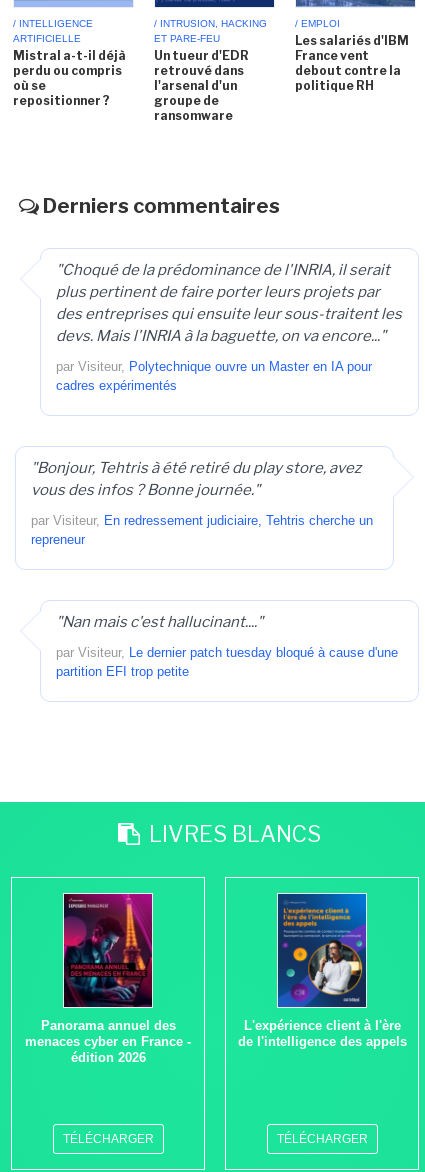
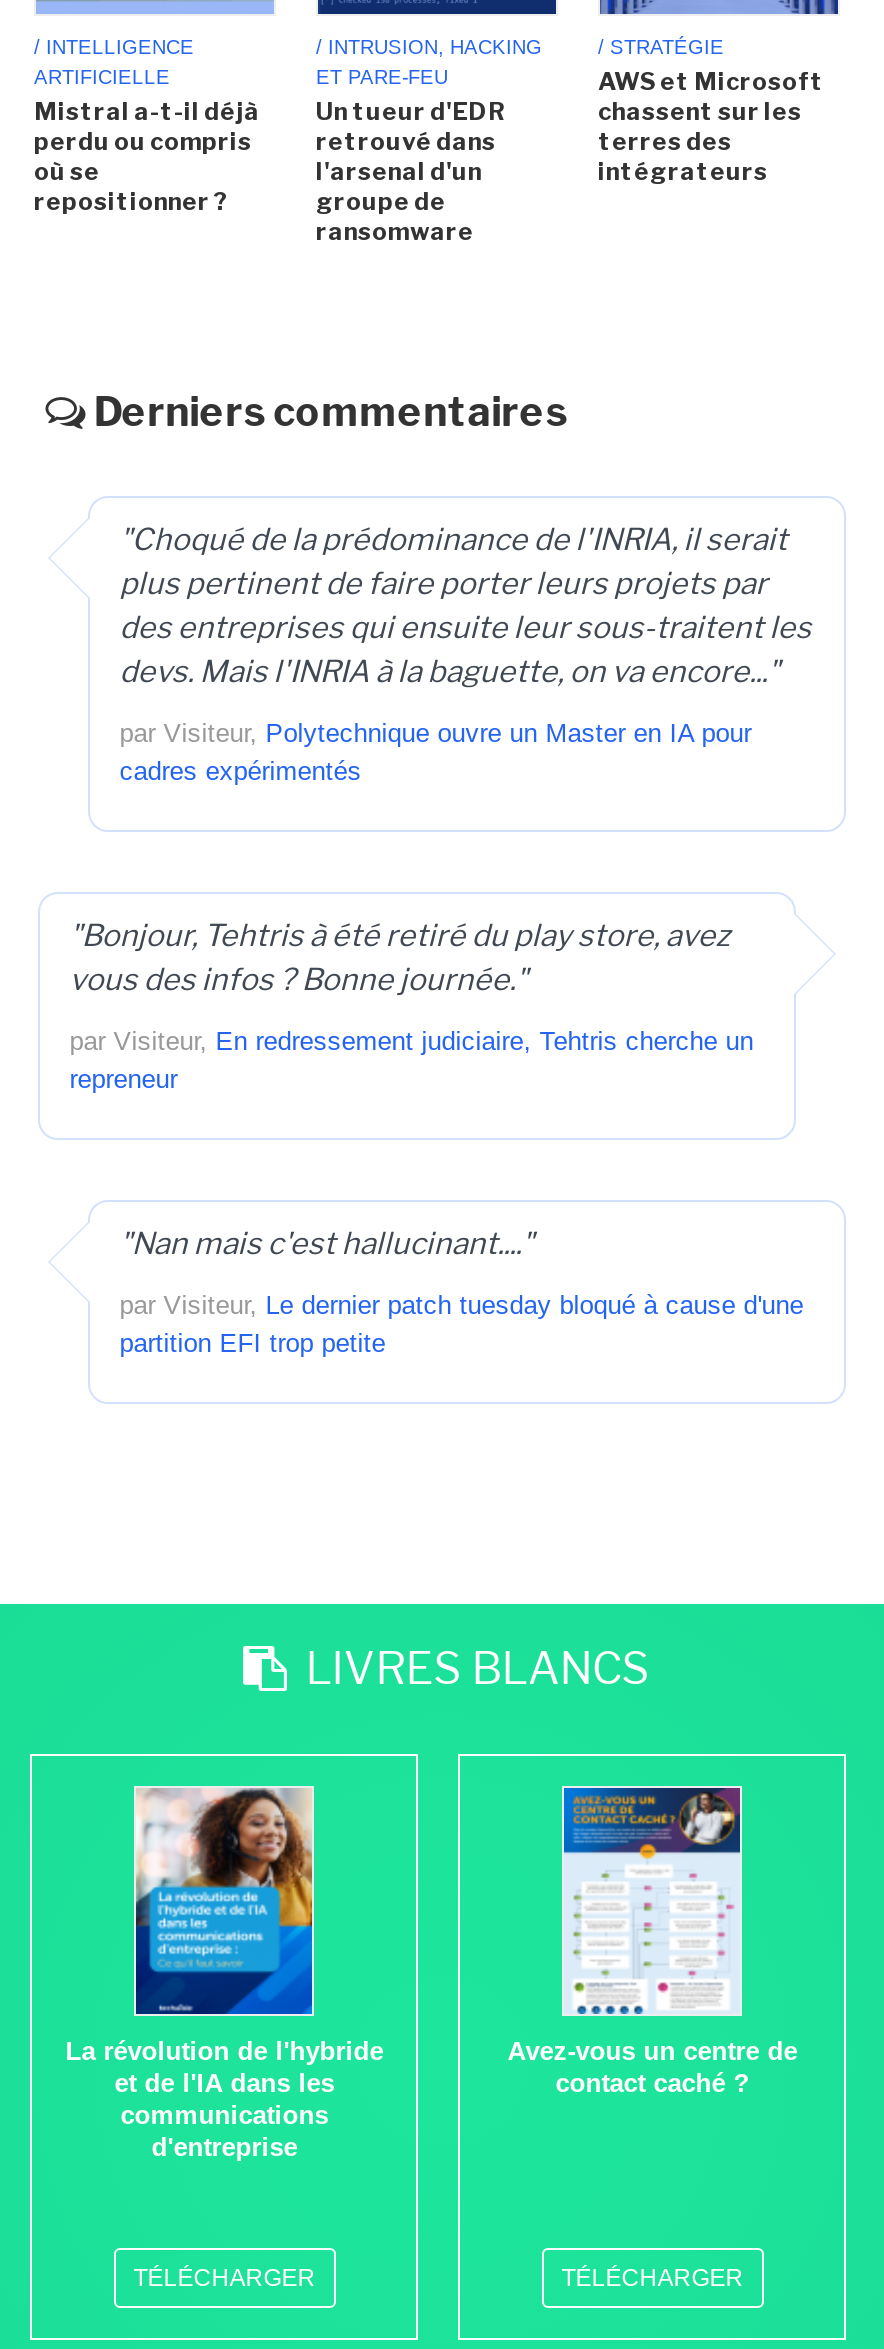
[295,18,409,93] / EMPLOI | Les salariés d'IBM | France vent | debout contre la | politique RH -> [598,36,824,186] / STRATÉGIE | AWS et Microsoft | chassent sur les | terres des | intégrateurs
[25,893,191,1065] [image] | Panorama annuel des | menaces cyber en France - | édition 2026 -> [66,1786,384,2162] [image] | La révolution de l'hybride | et de l'IA dans les | communications | d'entreprise
[238,893,407,1049] [image] | L'expérience client à l'ère | de l'intelligence des appels -> [508,1786,798,2098] [image] | Avez-vous un centre de | contact caché ?

